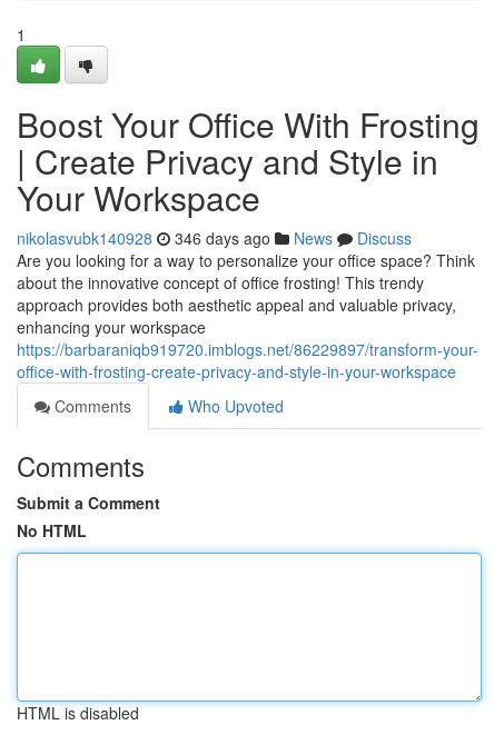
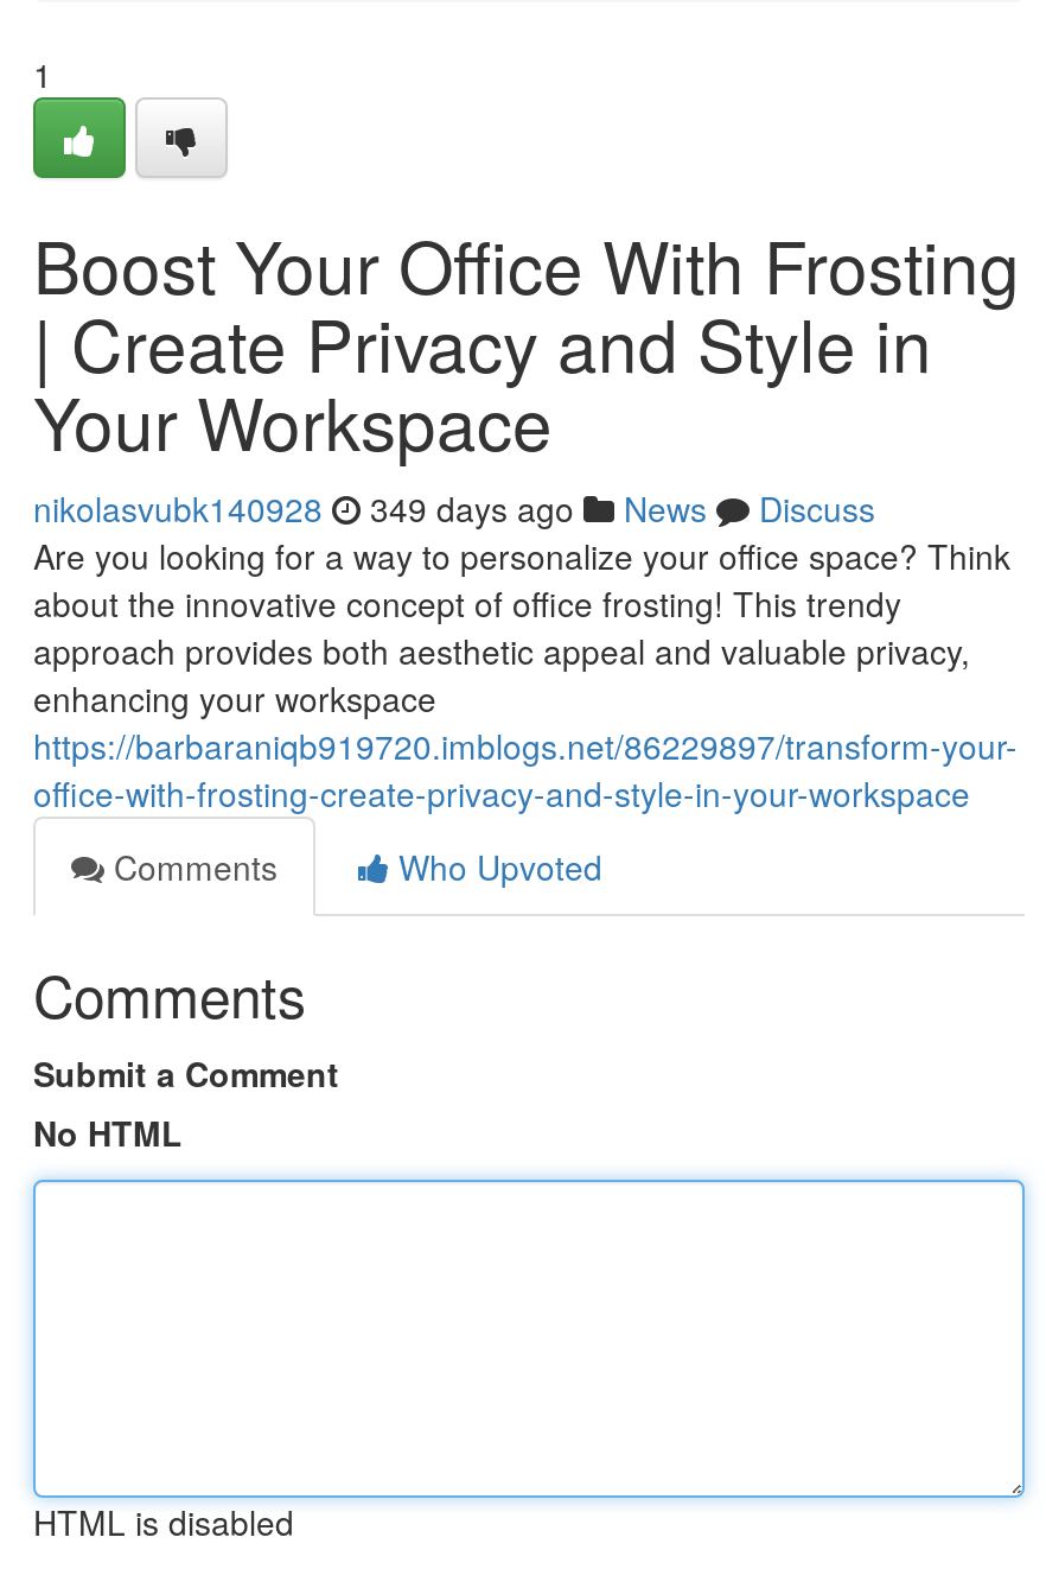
[17,227,412,249] nikolasvubk140928 346 days ago News Discuss -> [33,484,875,532] nikolasvubk140928 349 days ago News Discuss

